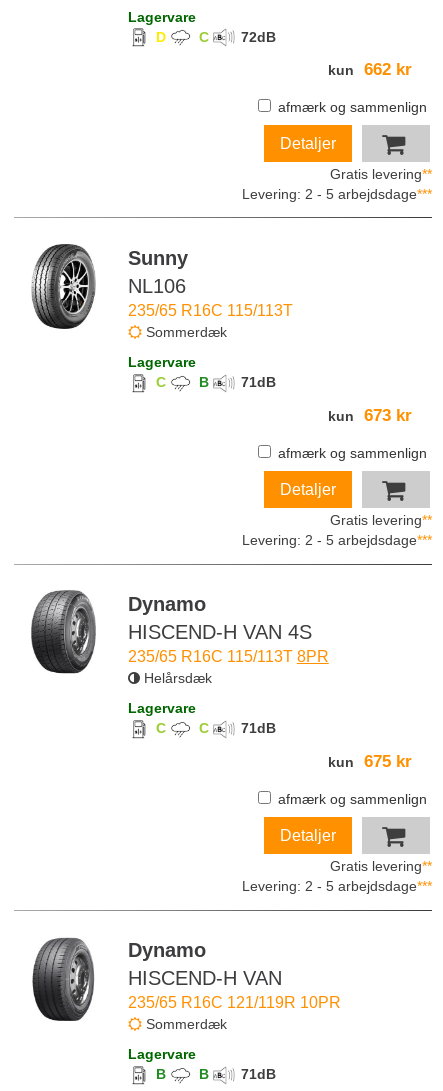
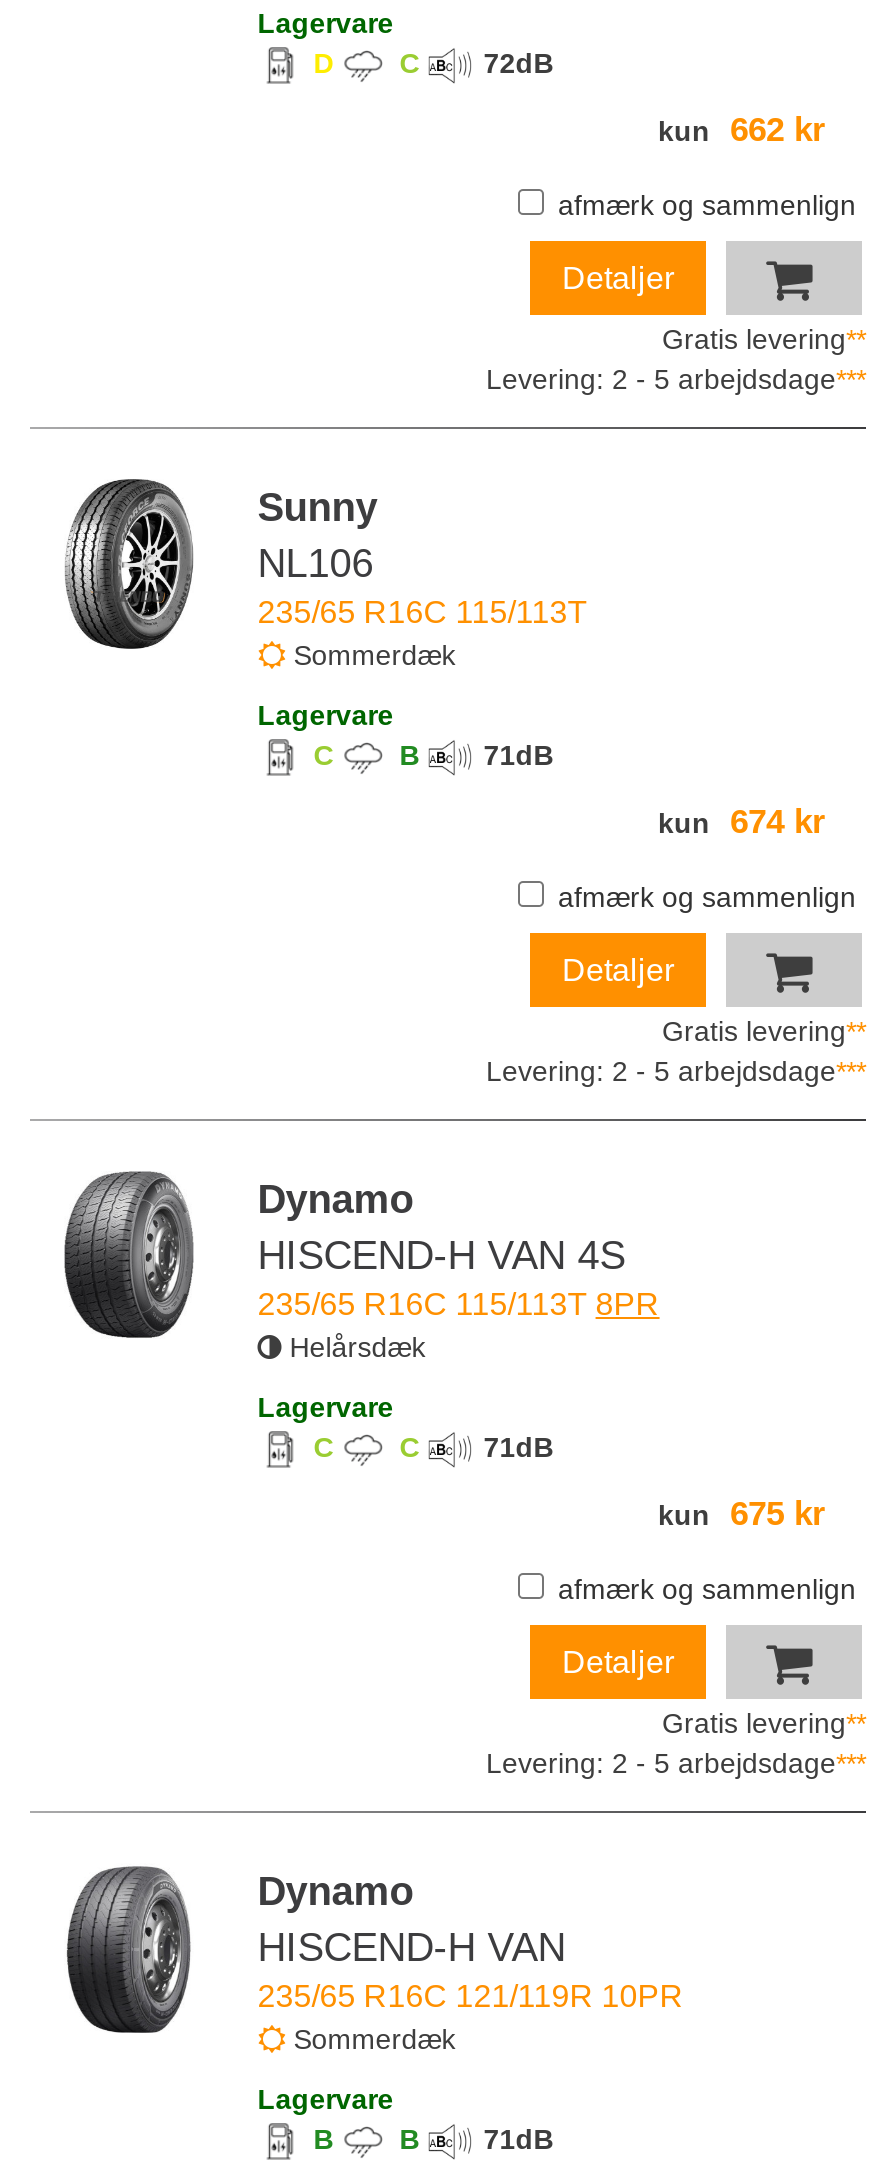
[328,406,412,425] kun 673 kr -> [658,803,826,841] kun 674 kr

